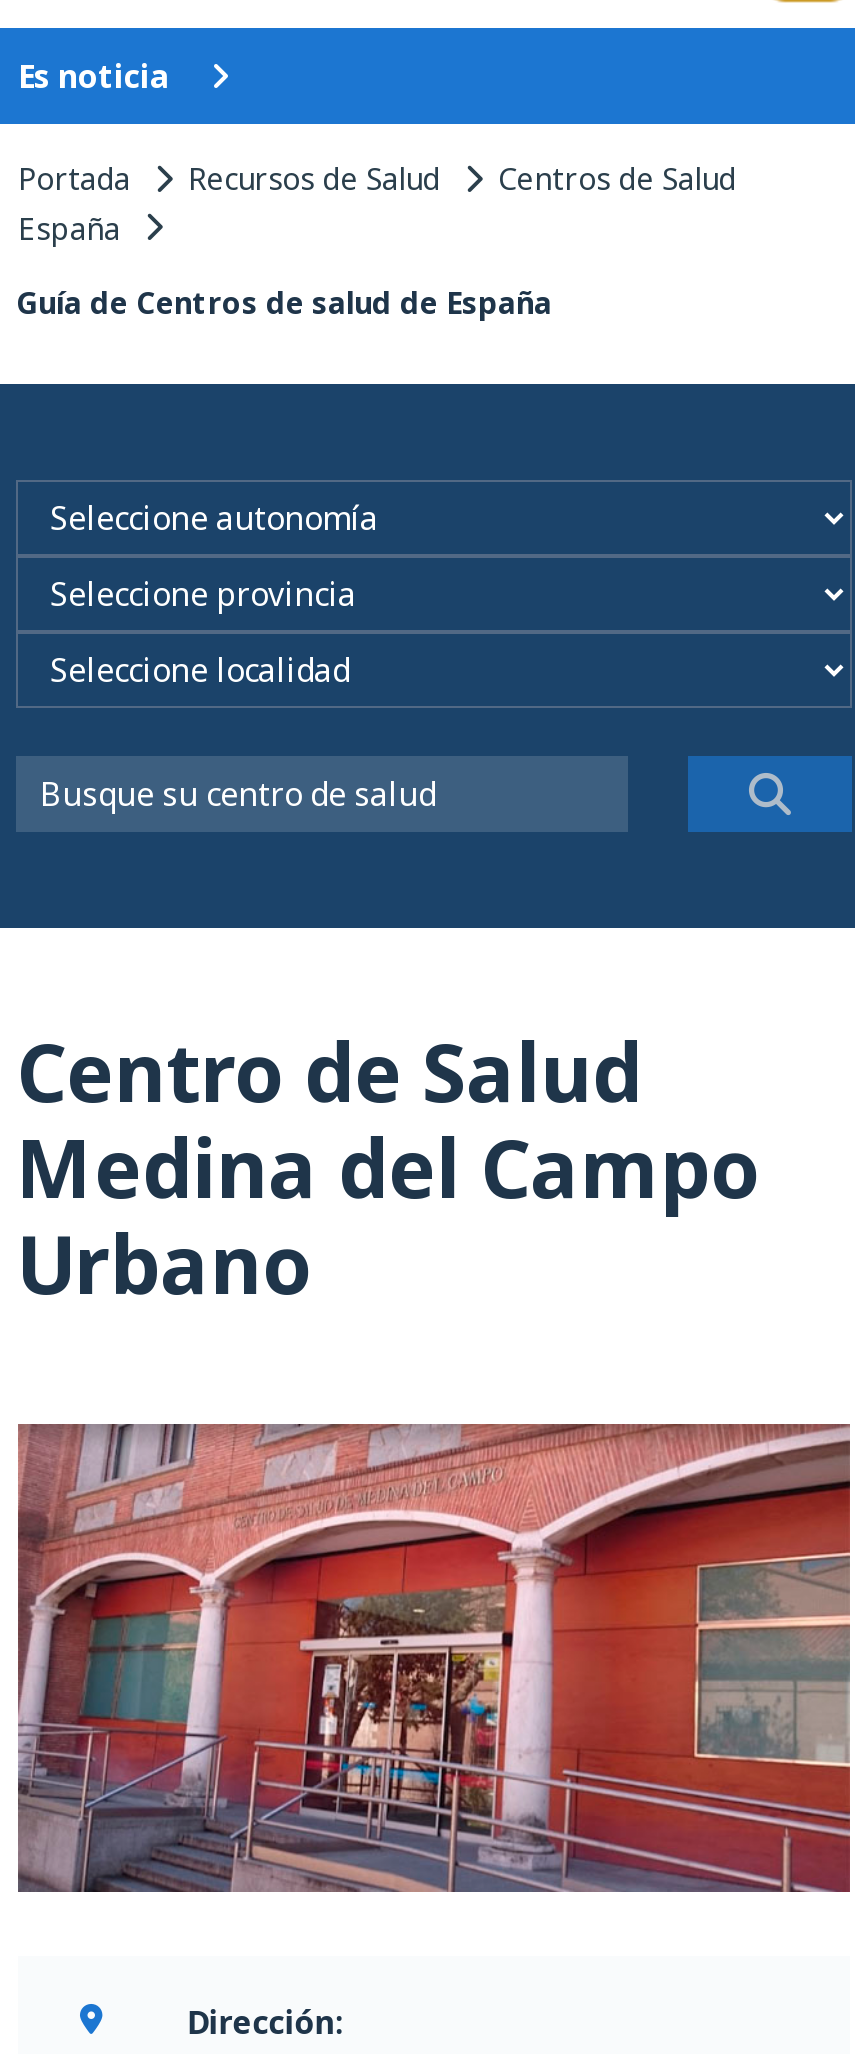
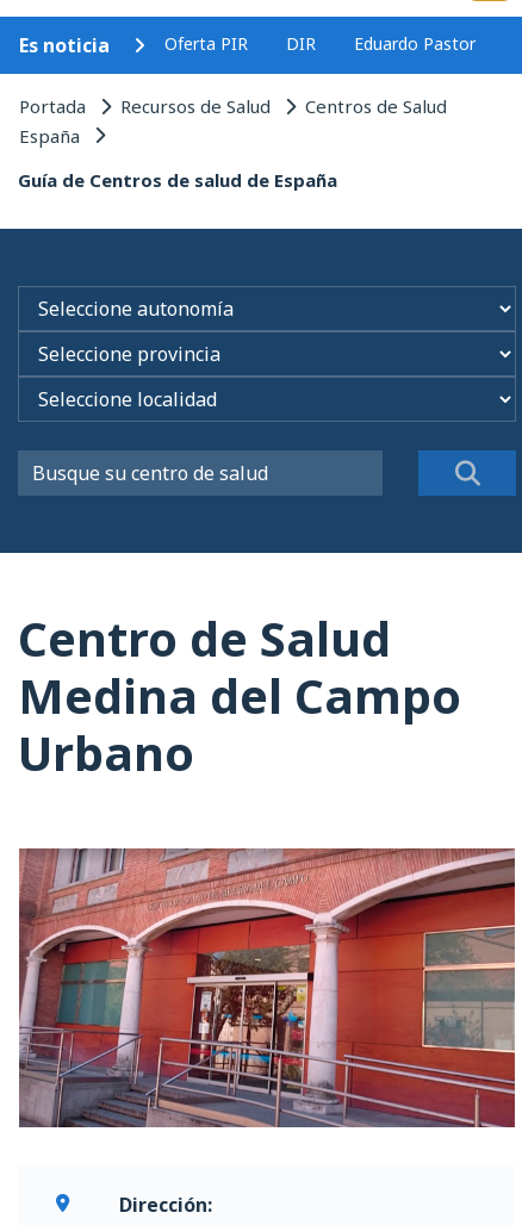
none -> [164,32,476,55] Oferta PIR | DIR | Eduardo Pastor

